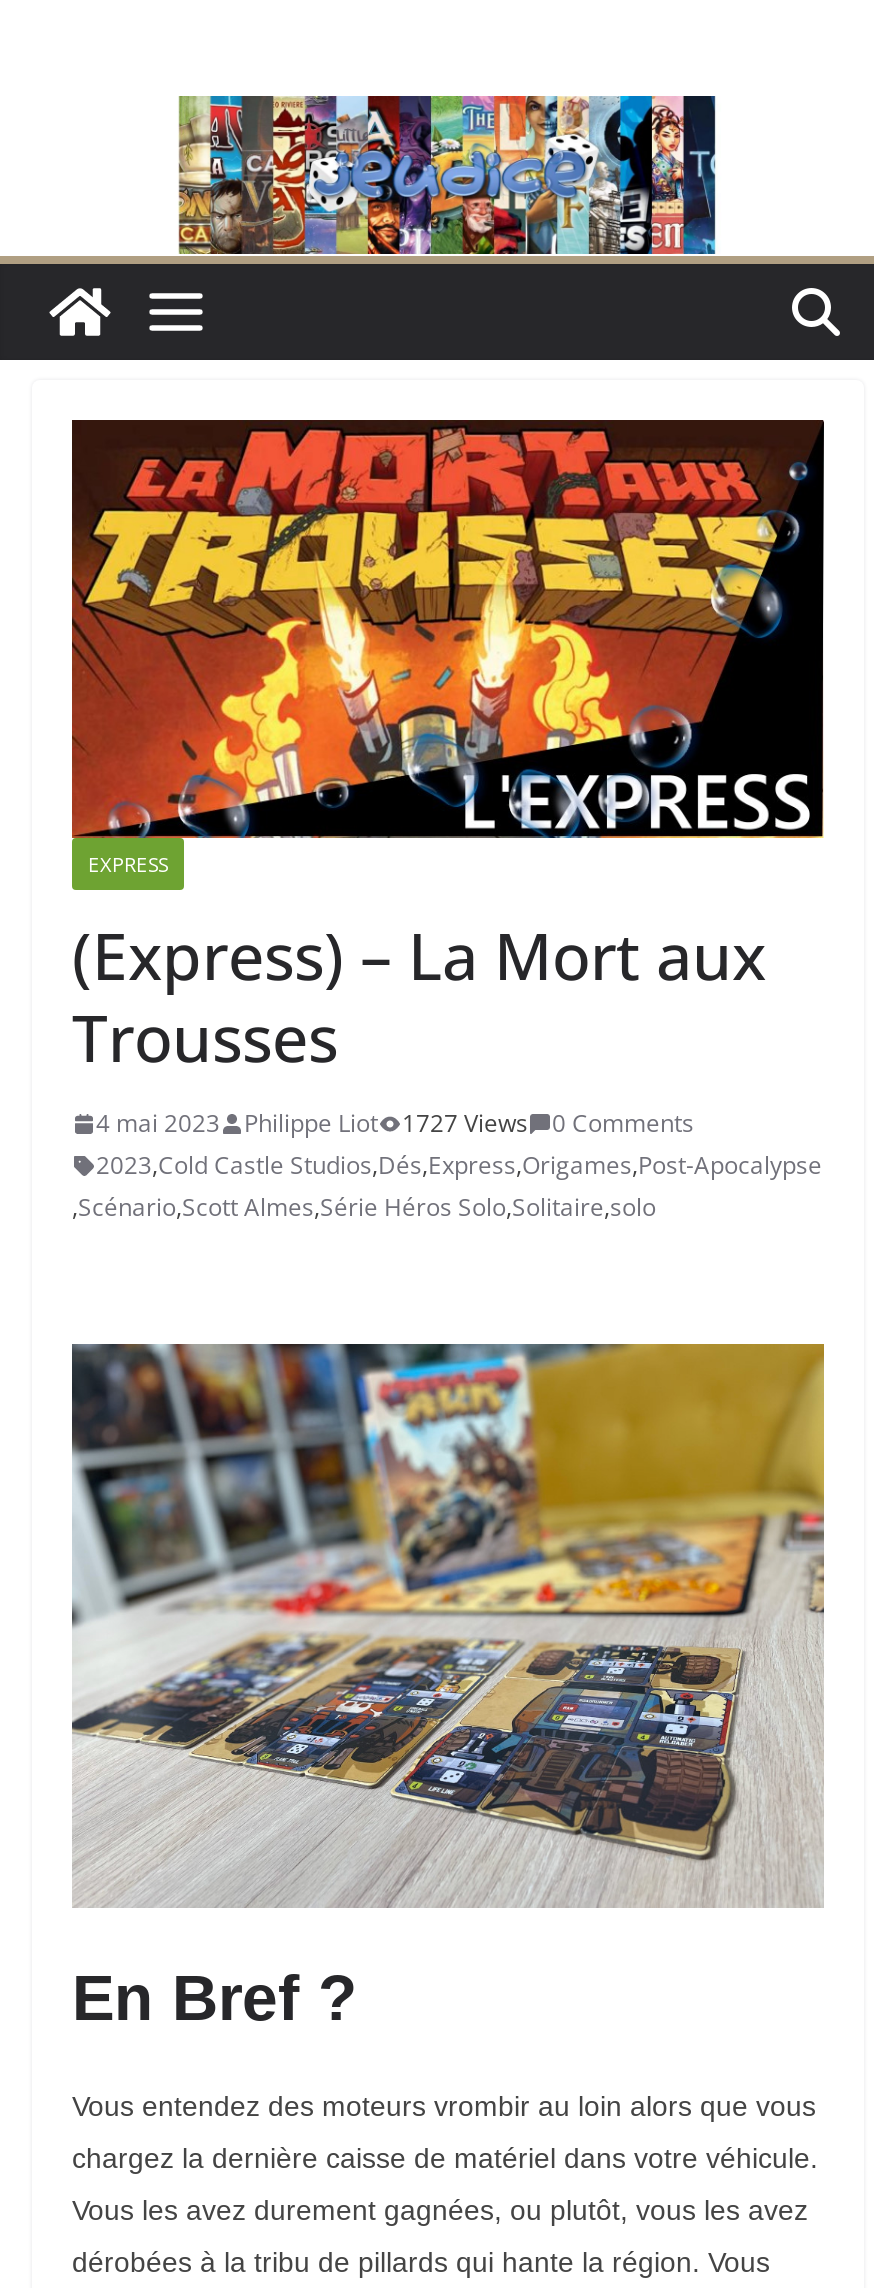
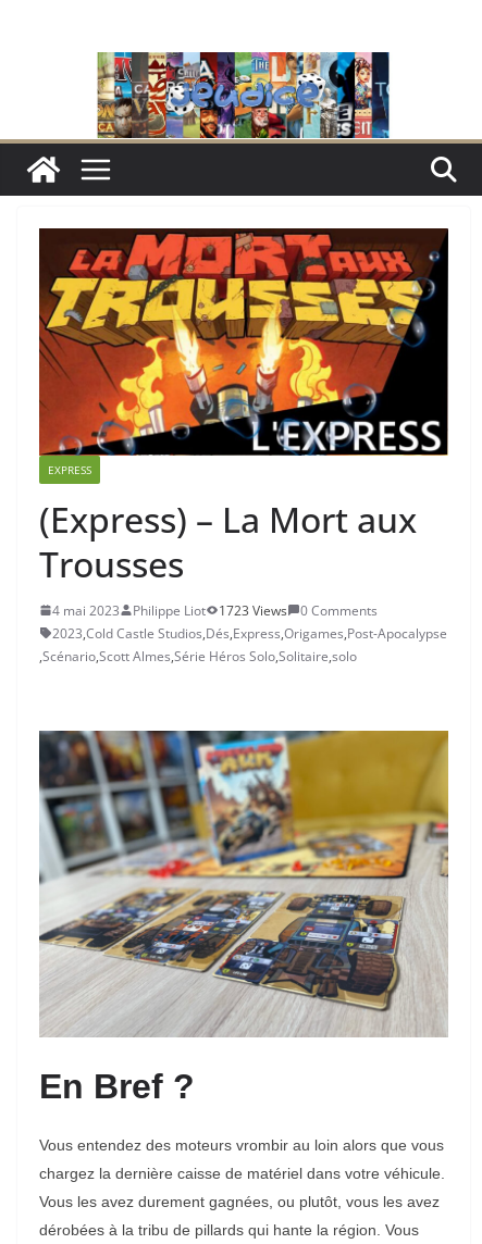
[96,1106,694,1140] 4 mai 2023 Philippe Liot 1727 Views 0 Comments -> [52,601,378,620] 4 mai 2023 Philippe Liot 1723 Views 0 Comments

